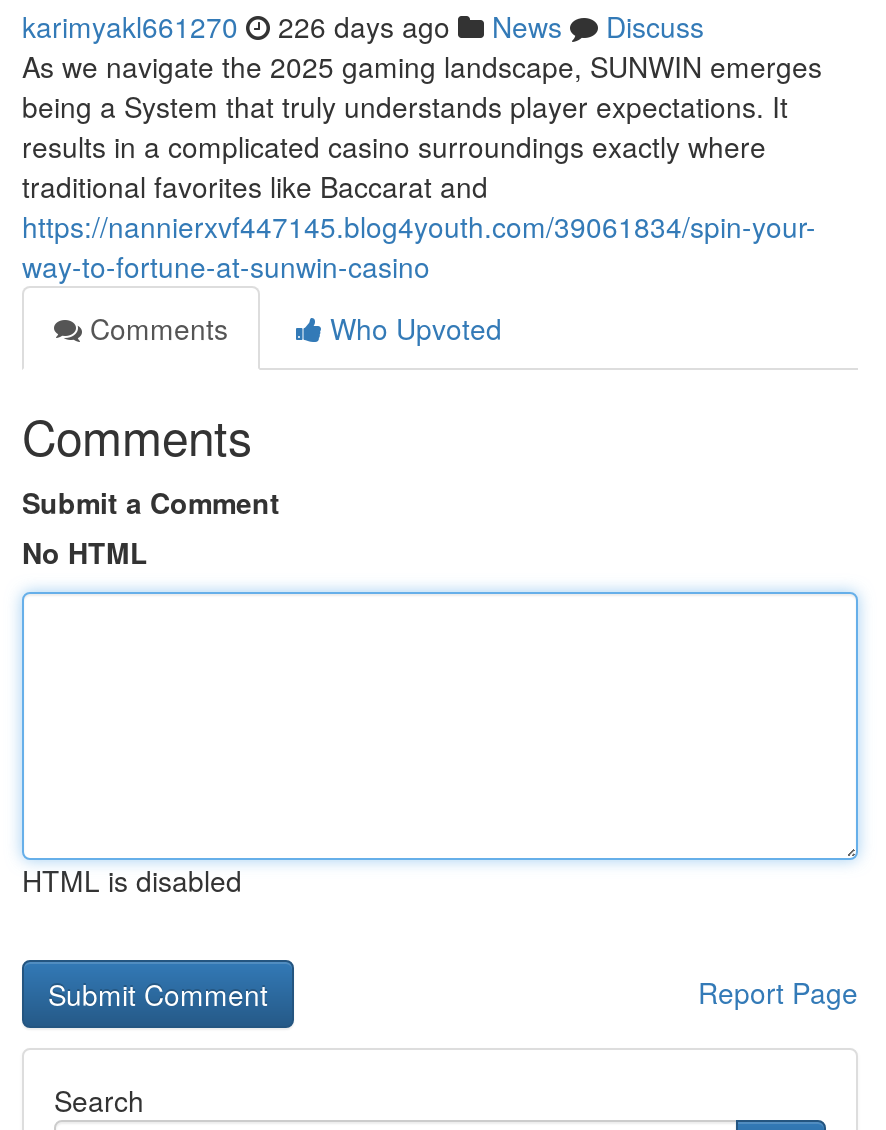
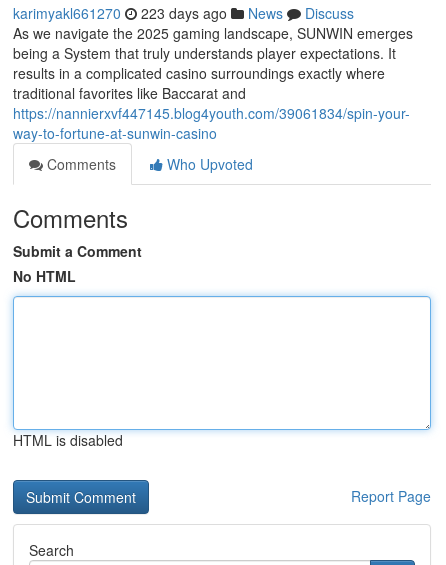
[22,6,704,46] karimyakl661270 226 days ago News Discuss -> [13,3,354,23] karimyakl661270 223 days ago News Discuss

